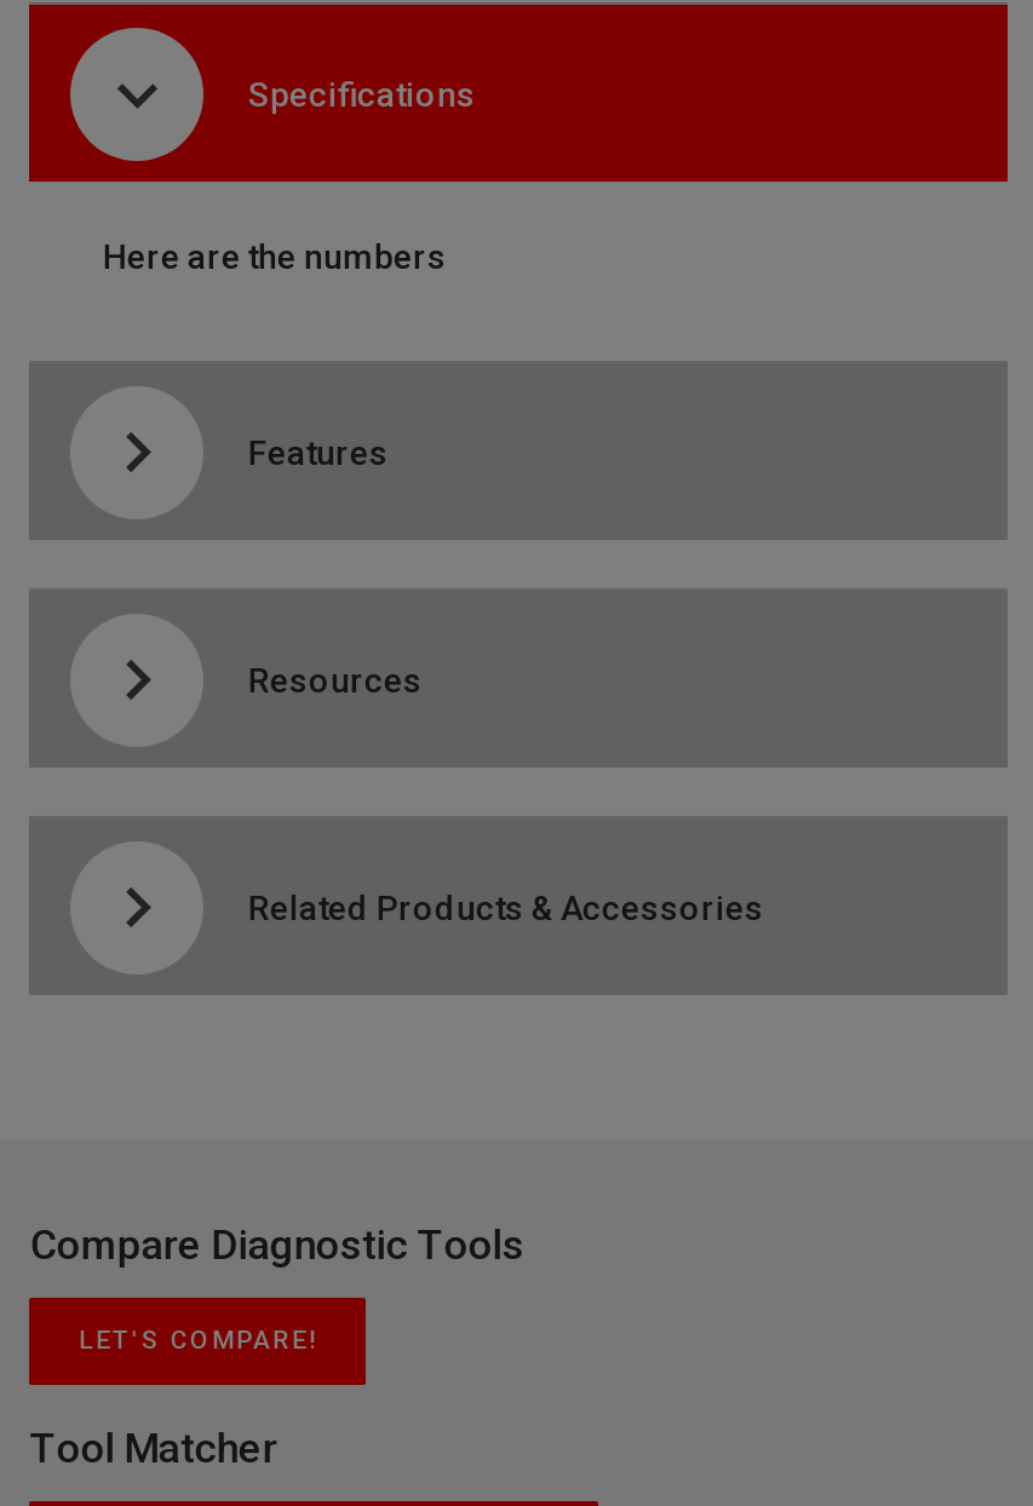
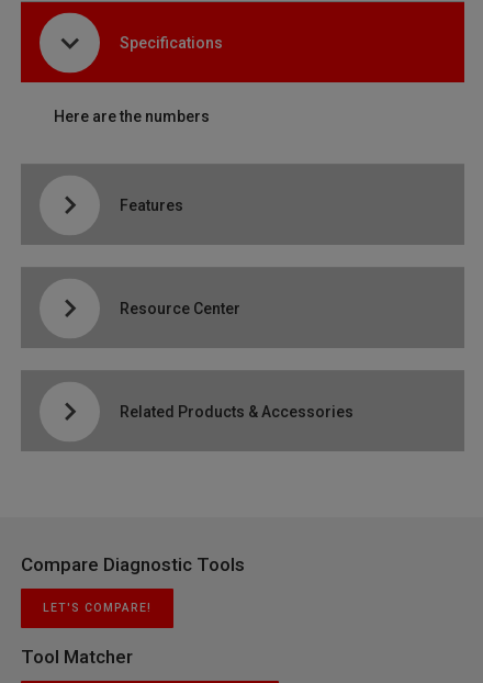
[248,661,422,700] Resources -> [120,300,241,317] Resource Center

